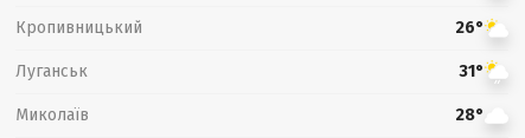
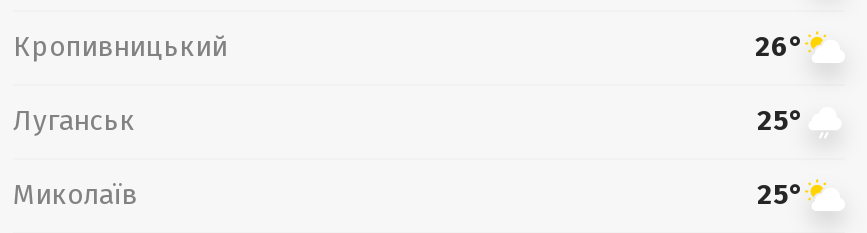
[459,61,485,81] 31° -> [757,104,805,138] 25°
[455,105,485,125] 28° -> [757,178,805,212] 25°

